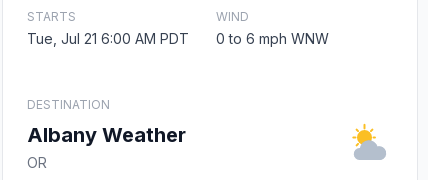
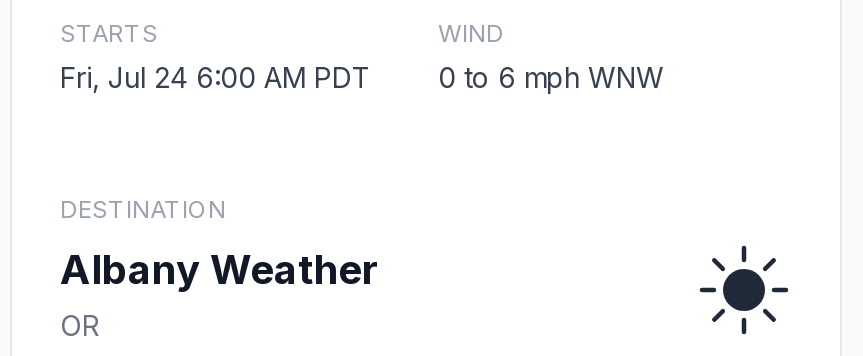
[27,30,329,47] Tue, Jul 21 6:00 AM PDT 0 to 6 mph WNW -> [60,60,664,94] Fri, Jul 24 6:00 AM PDT 0 to 6 mph WNW
[348,123,390,166] [image] -> [698,244,790,336] [image]

